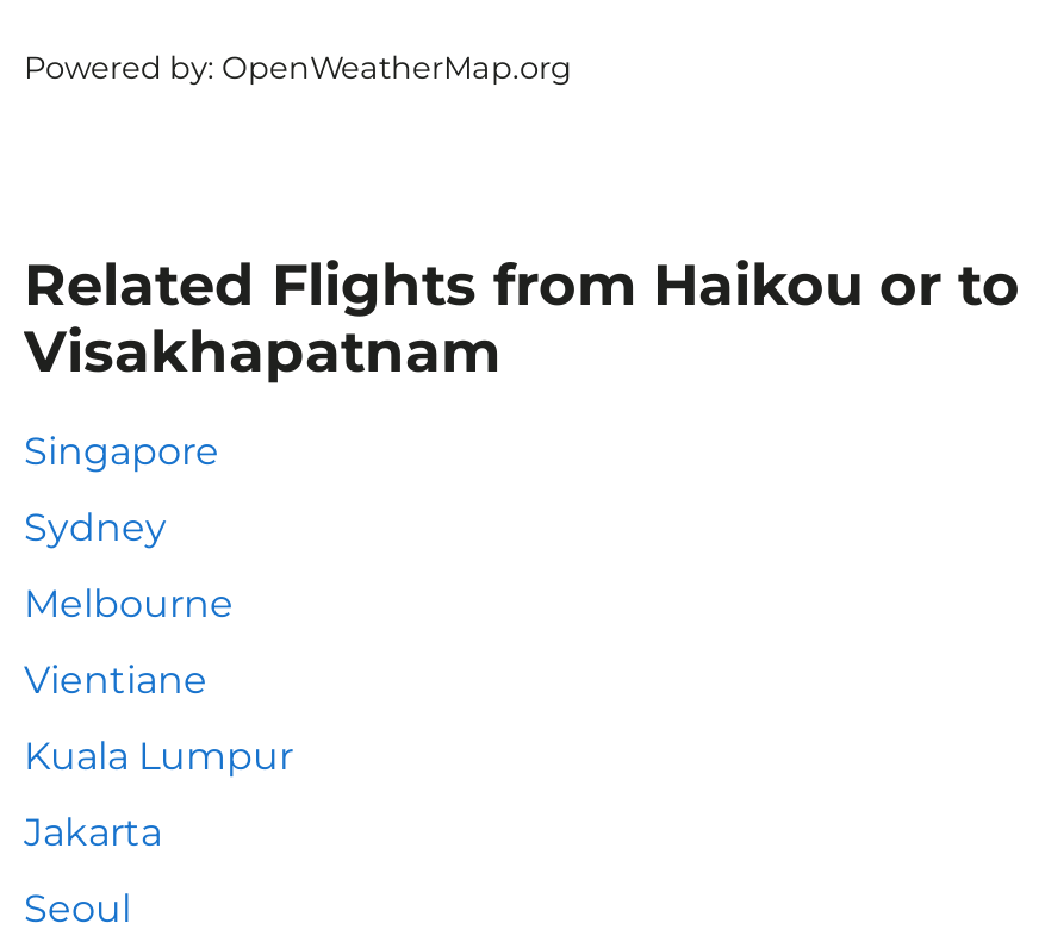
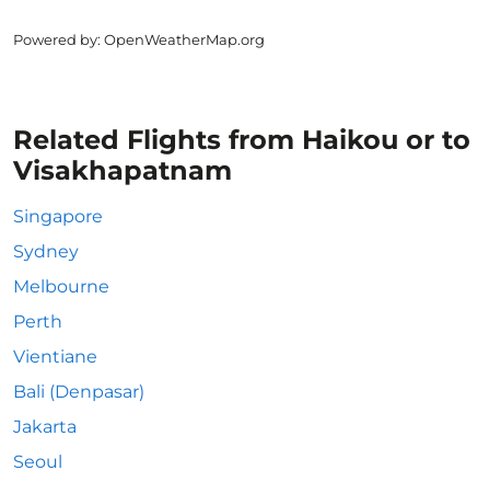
none -> [13,311,62,332] Perth
[24,734,293,779] Kuala Lumpur -> [13,381,144,402] Bali (Denpasar)

